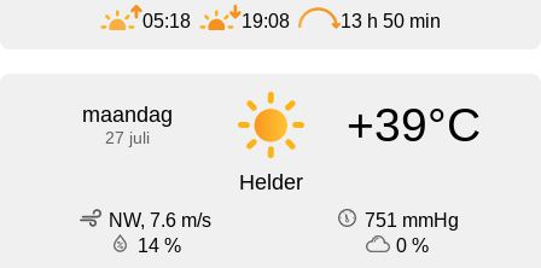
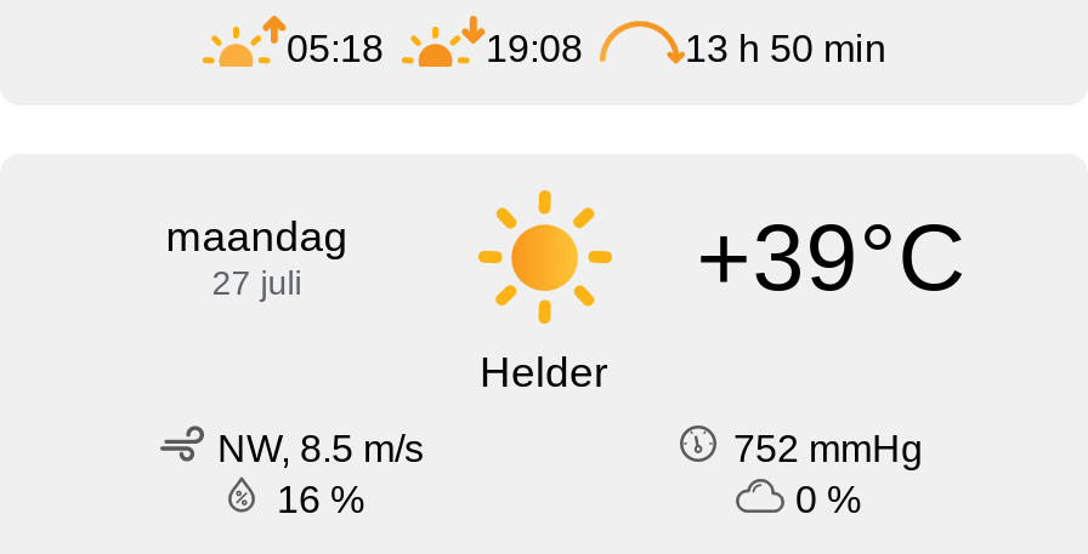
[108,210,211,231] NW, 7.6 m/s -> [217,429,424,470] NW, 8.5 m/s
[365,210,459,231] 751 mmHg -> [733,429,923,470] 752 mmHg
[138,236,181,256] 14 % -> [277,480,364,521] 16 %

